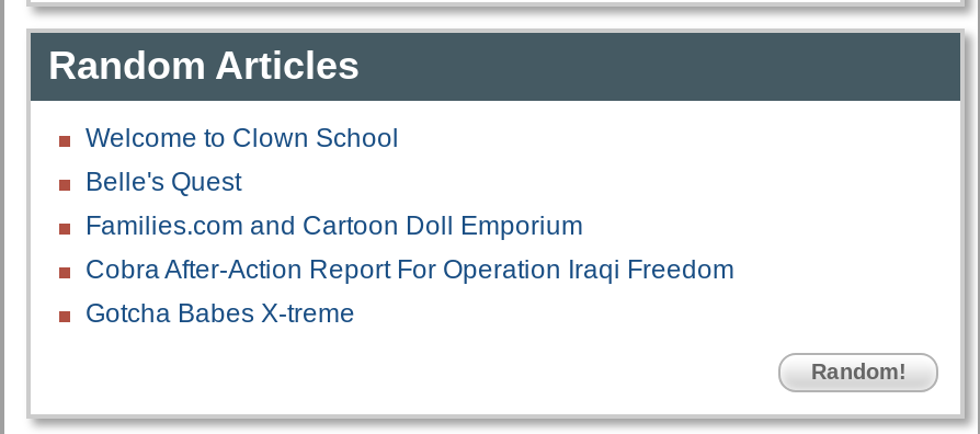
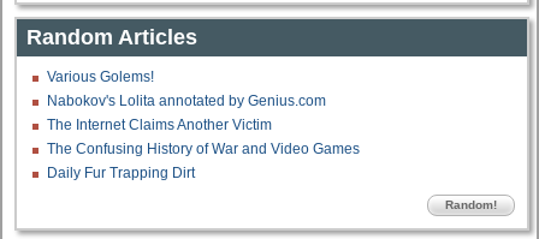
[86,124,734,330] Welcome to Clown School | Belle's Quest | Families.com and Cartoon Doll Emporium | Cobra After-Action Report For Operation Iraqi Freedom | Gotcha Babes X-treme -> [47,69,360,182] Various Golems! | Nabokov's Lolita annotated by Genius.com | The Internet Claims Another Victim | The Confusing History of War and Video Games | Daily Fur Trapping Dirt

